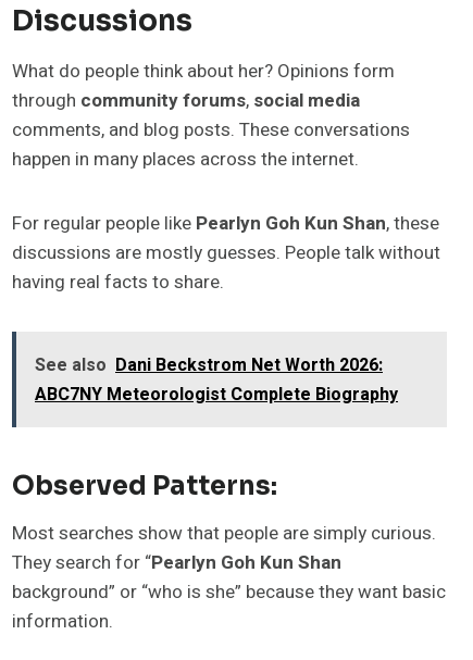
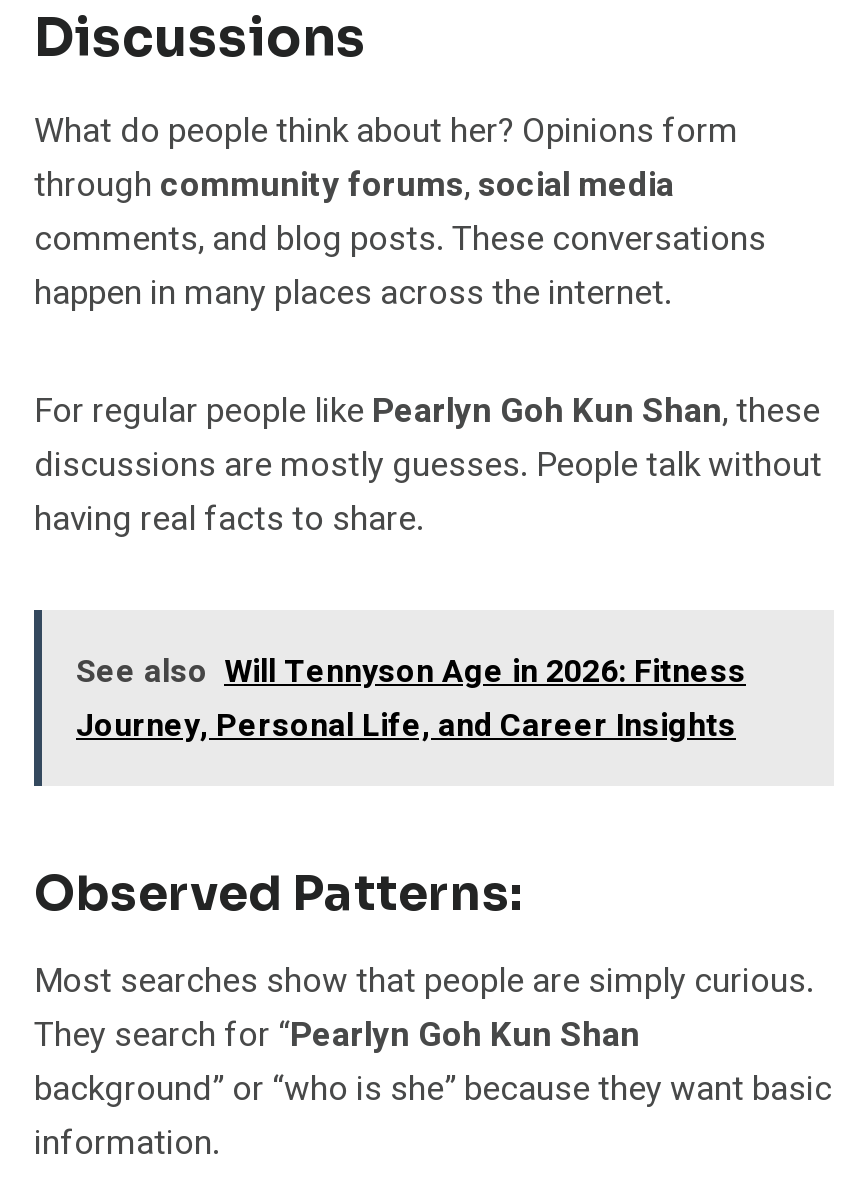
[35,353,398,408] See also Dani Beckstrom Net Worth 2026: | ABC7NY Meteorologist Complete Biography -> [76,648,746,750] See also Will Tennyson Age in 2026: Fitness | Journey, Personal Life, and Career Insights

